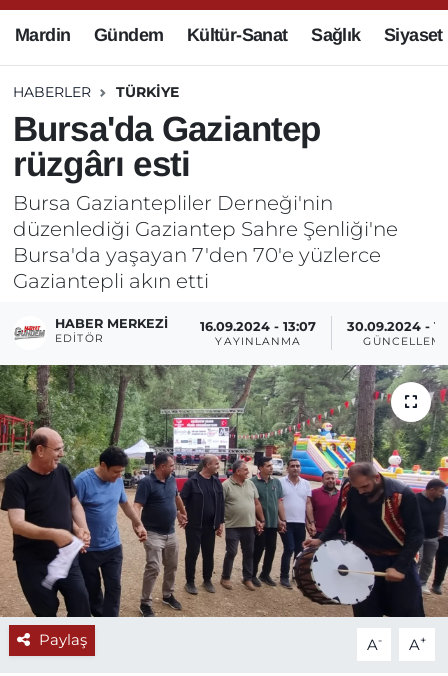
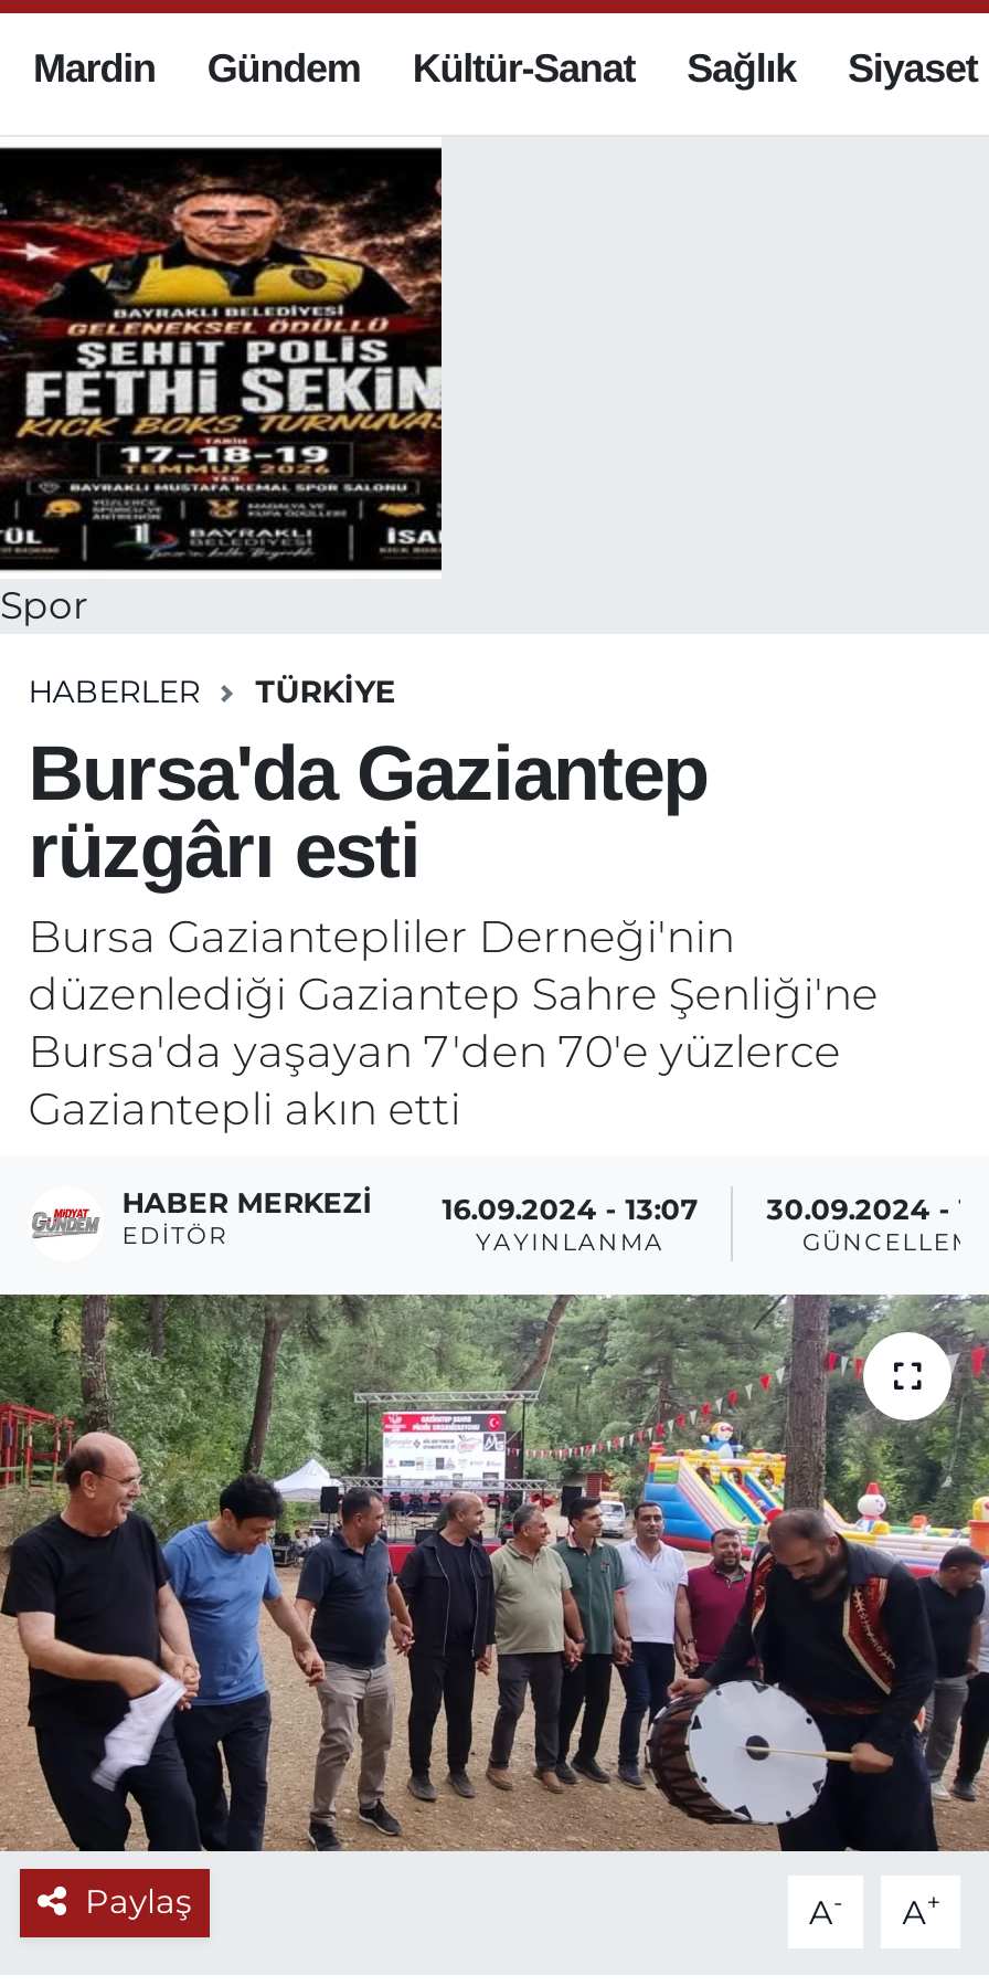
none -> [0,146,446,627] [image] | Spor

